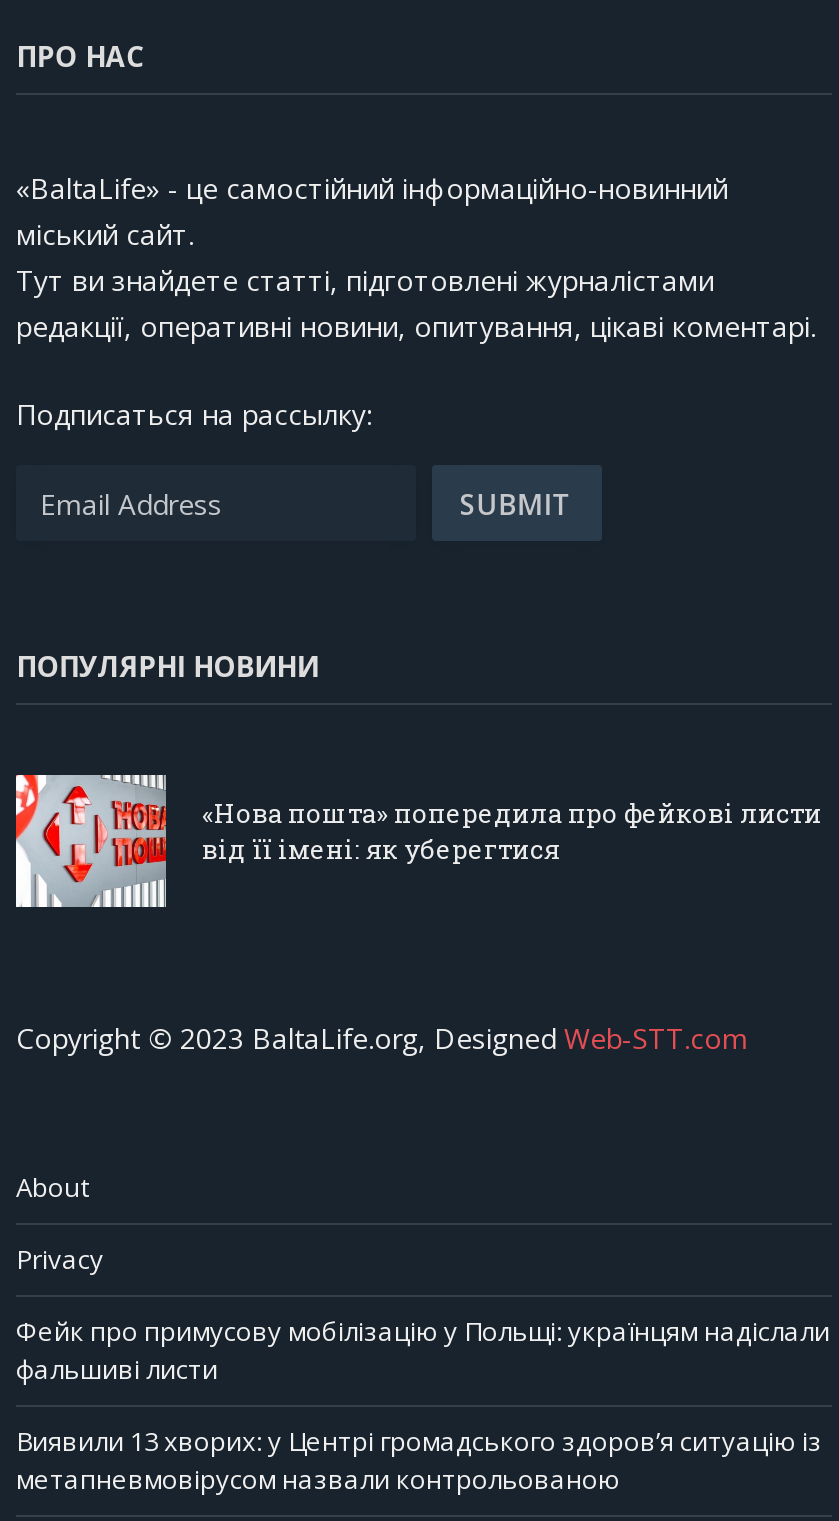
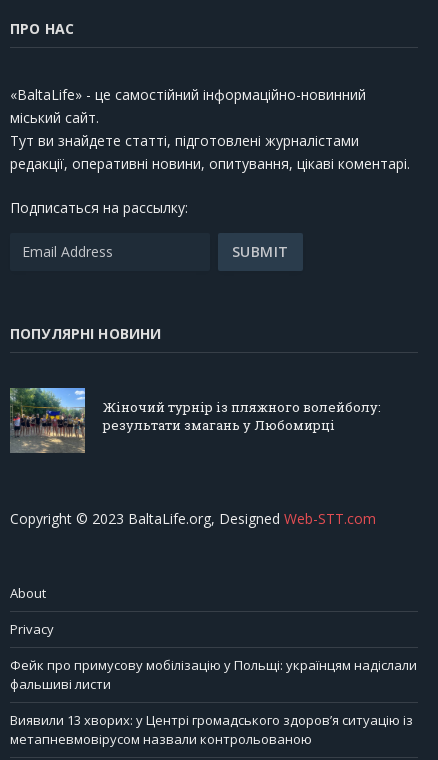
[14,772,822,910] [image] | «Нова пошта» попередила про фейкові листи | від її імені: як уберегтися -> [9,387,381,454] [image] | Жіночий турнір із пляжного волейболу: | результати змагань у Любомирці

